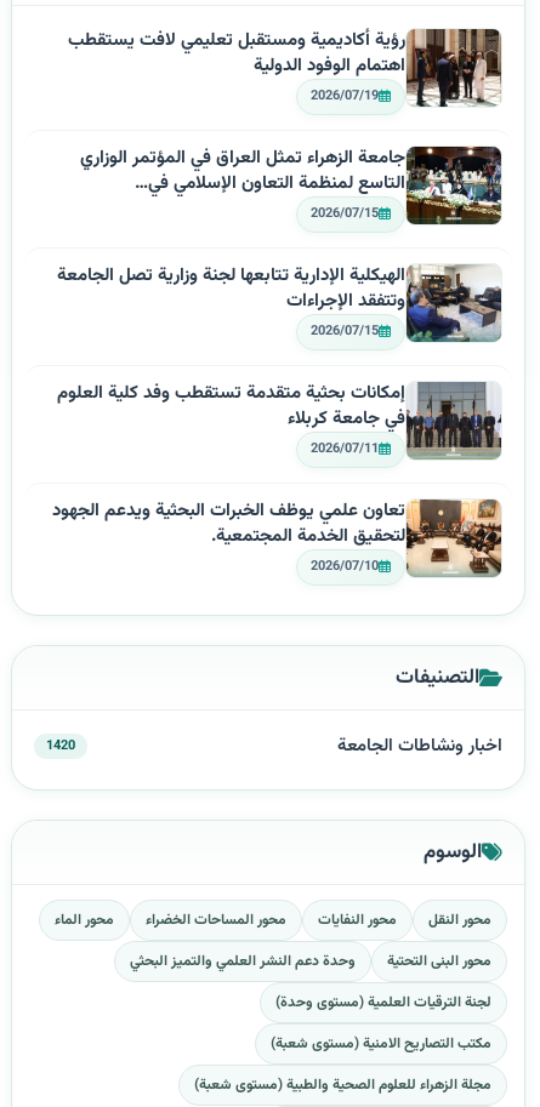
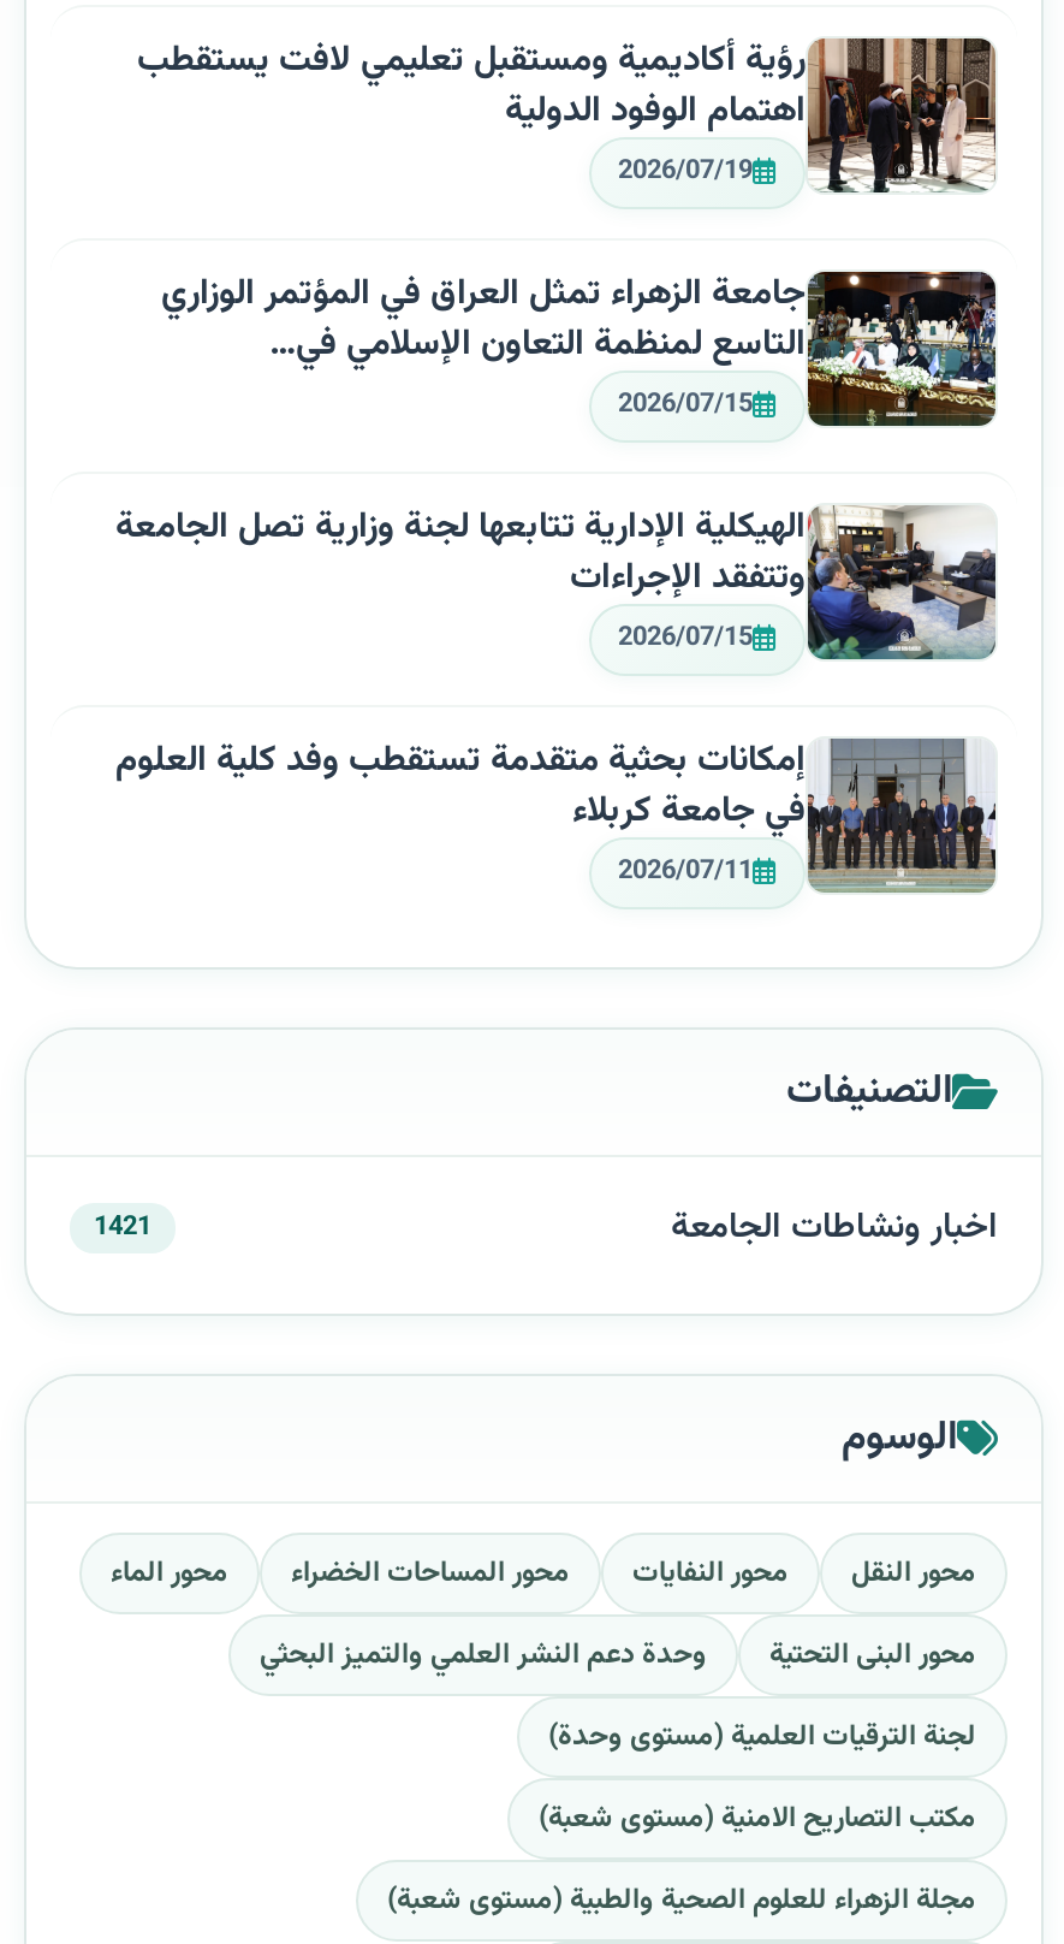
[52,497,502,577] [image] | تعاون علمي يوظف الخبرات البحثية ويدعم الجهود | لتحقيق الخدمة المجتمعية. | 2026/07/10 -> none
[46,735,75,756] 1420 -> [94,1207,151,1247] 1421

